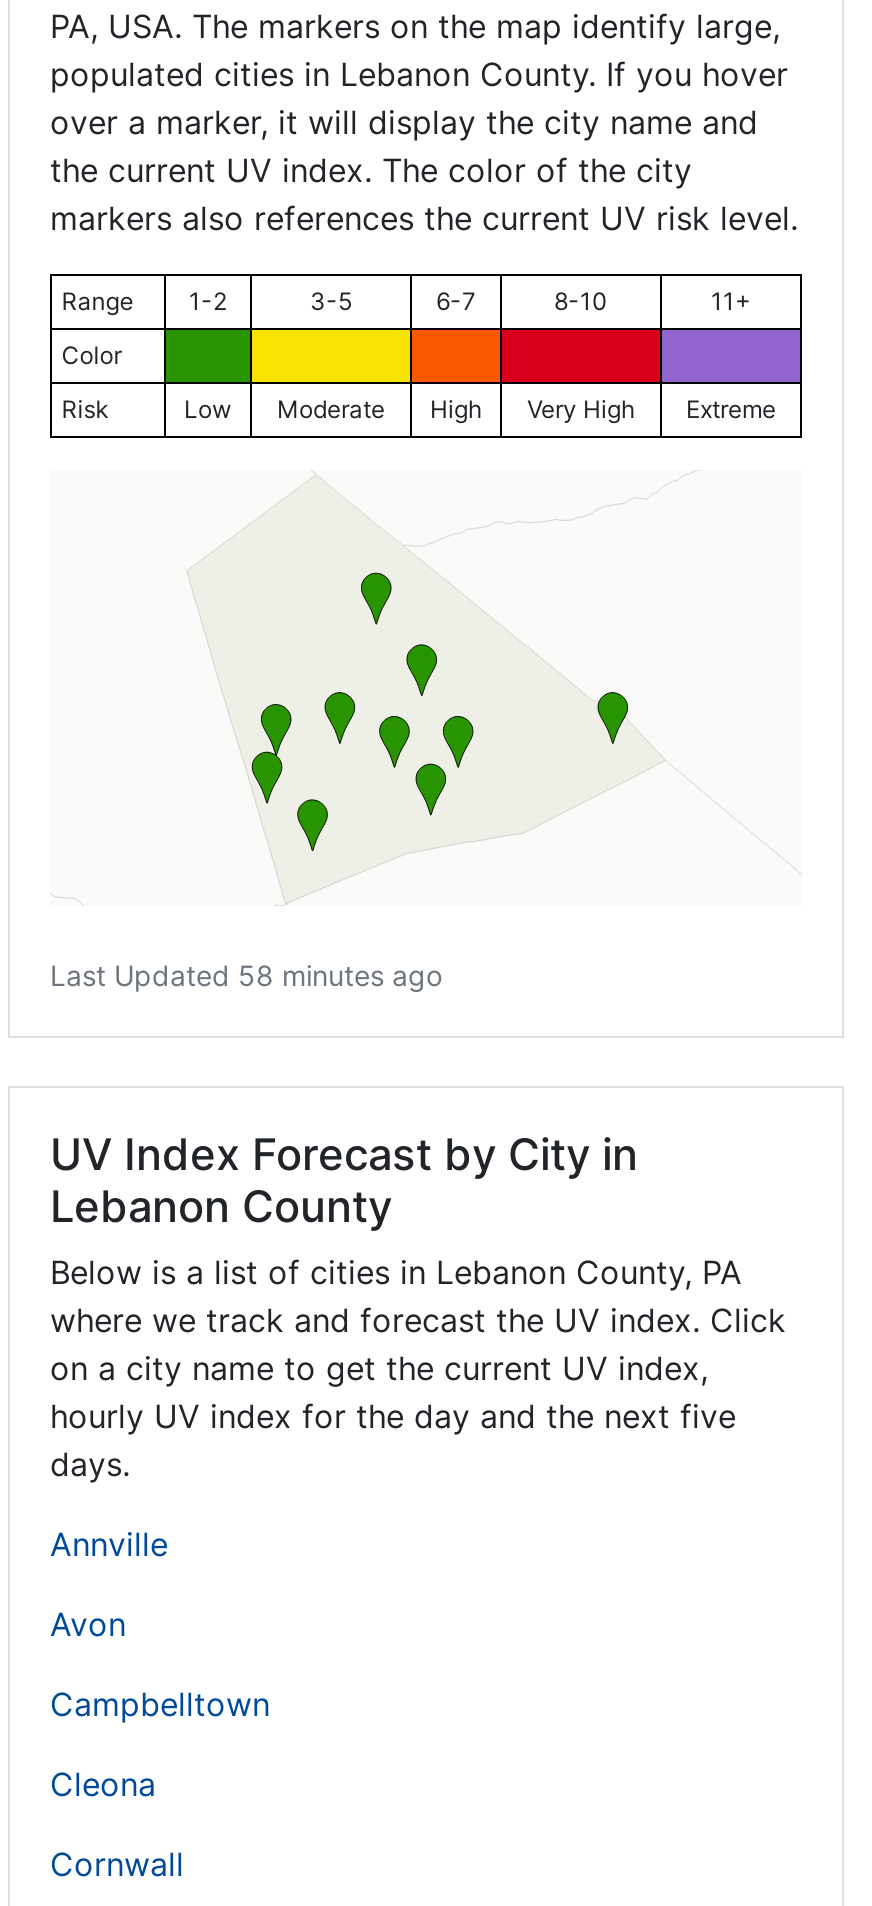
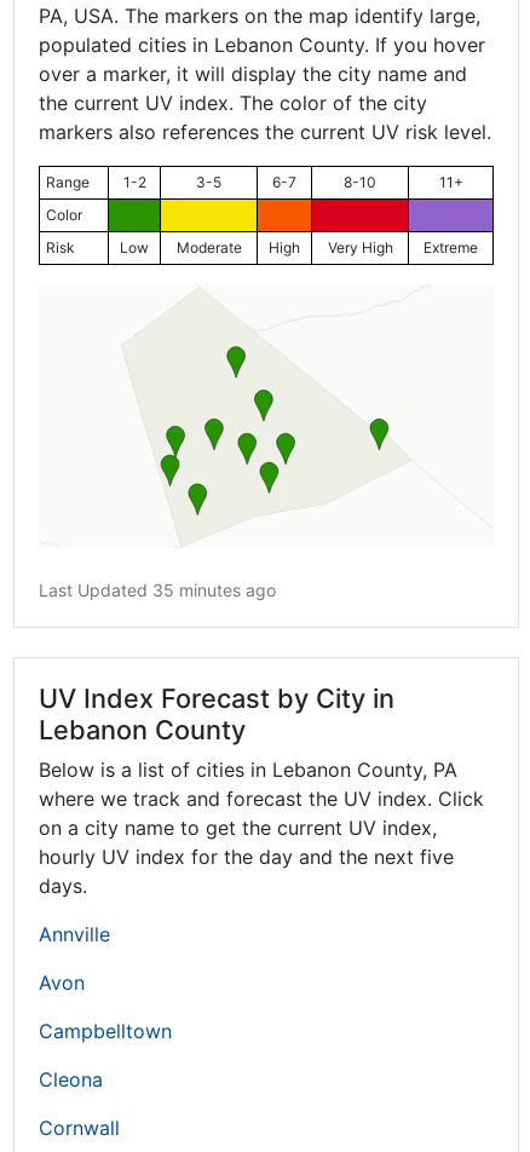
[50,959,442,993] Last Updated 58 minutes ago -> [39,580,276,601] Last Updated 35 minutes ago

